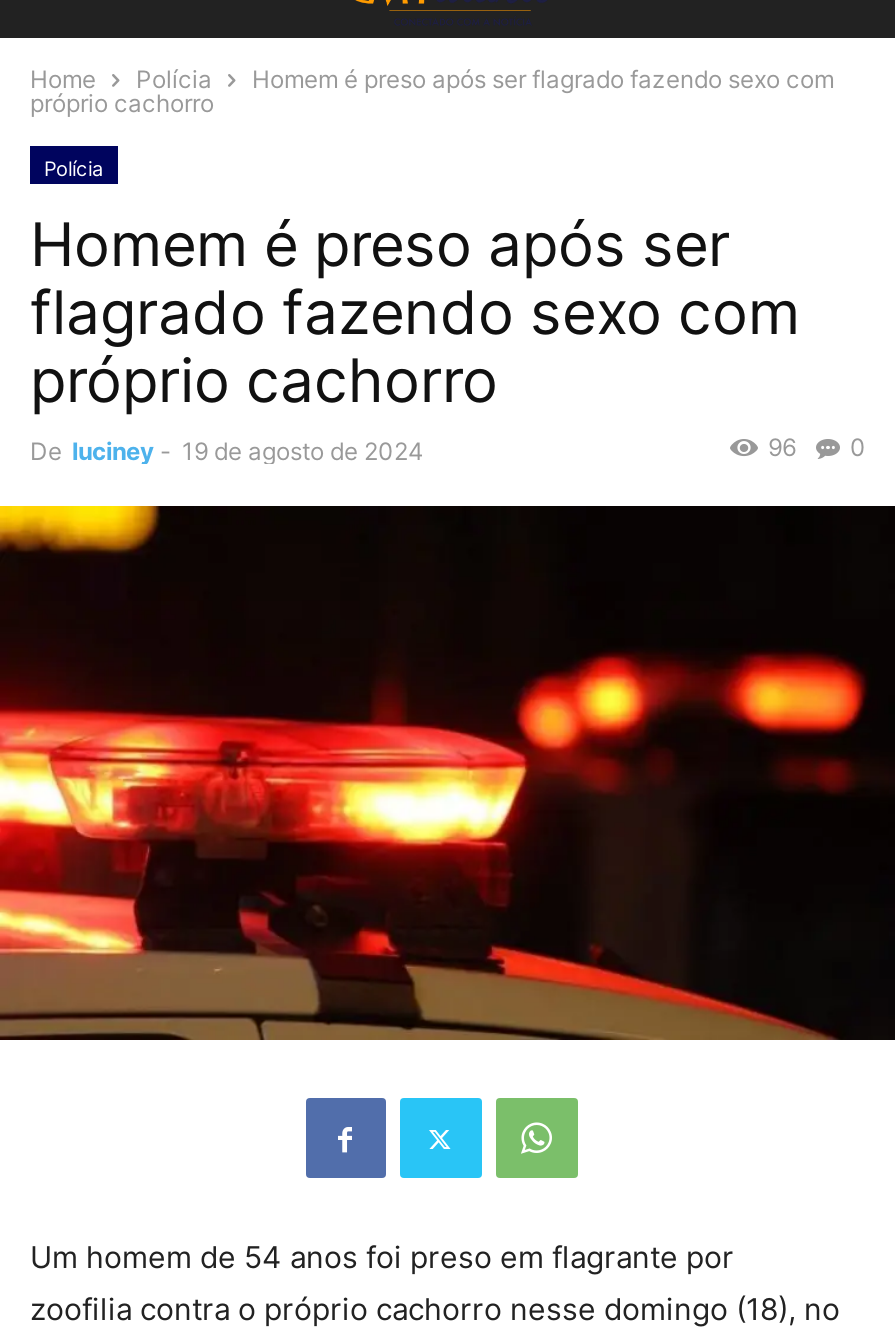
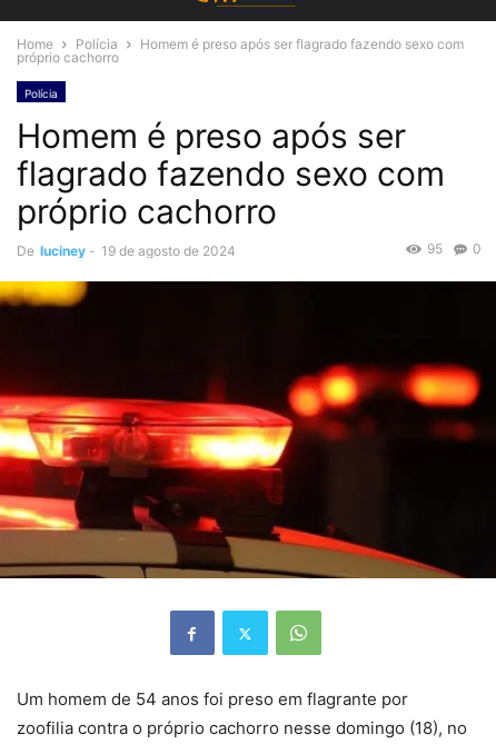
[768,432,866,462] 96 0 -> [427,240,482,257] 95 0

